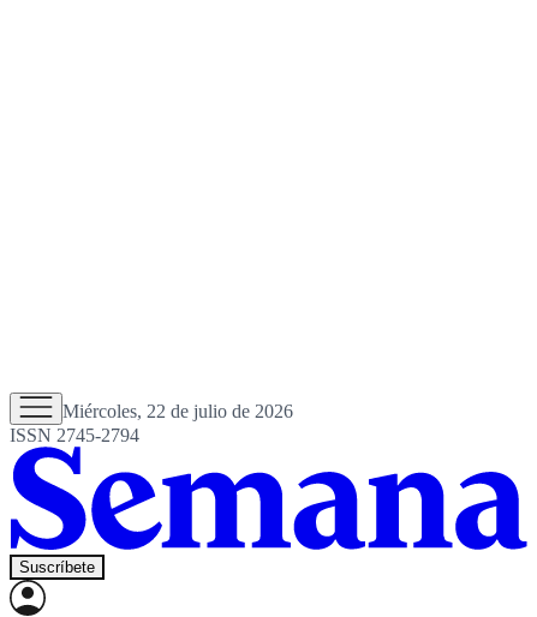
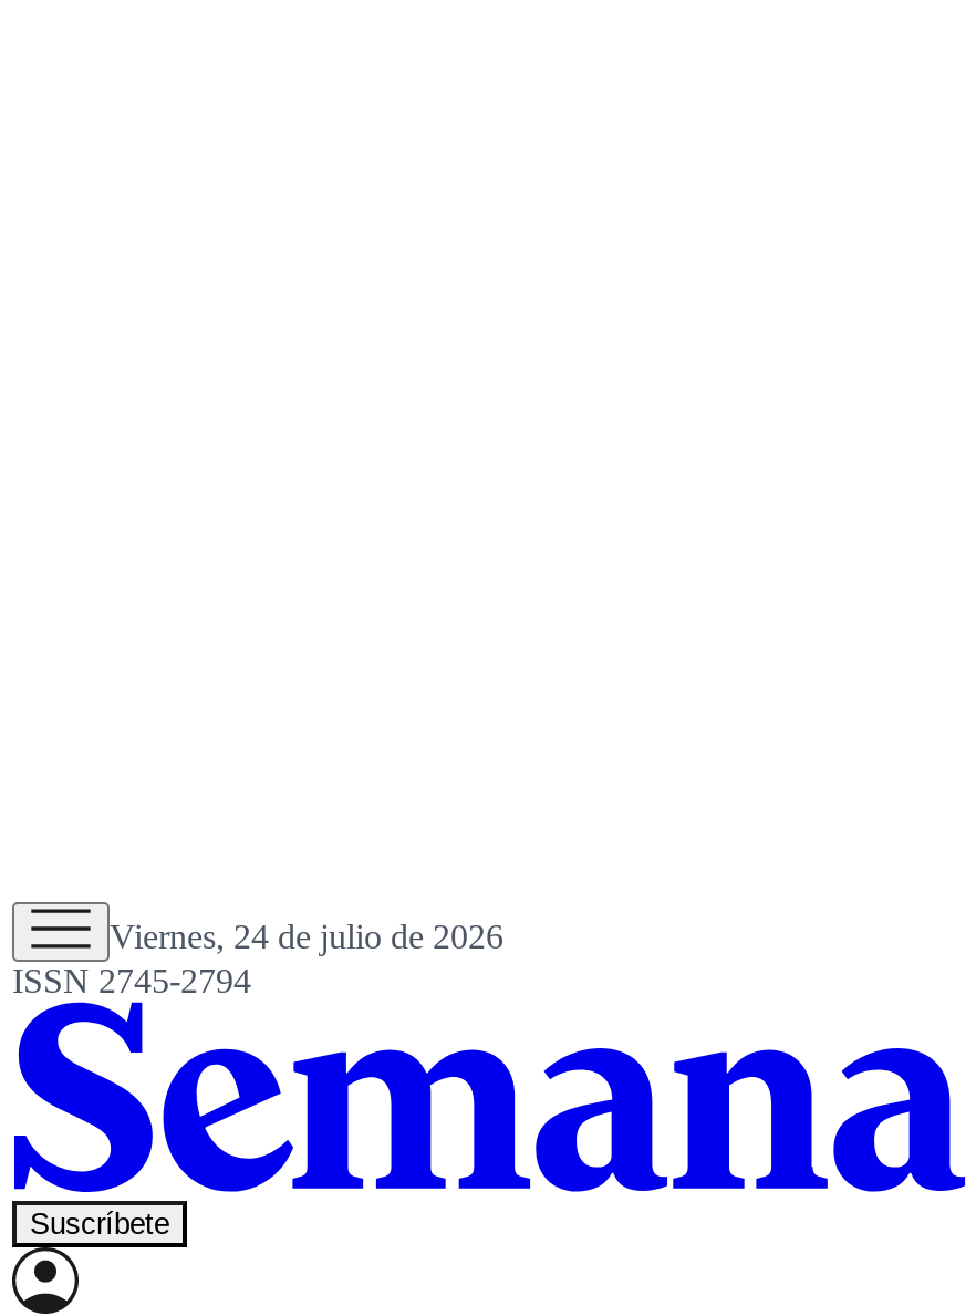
[62,401,293,421] Miércoles, 22 de julio de 2026 -> [110,918,503,955] Viernes, 24 de julio de 2026

